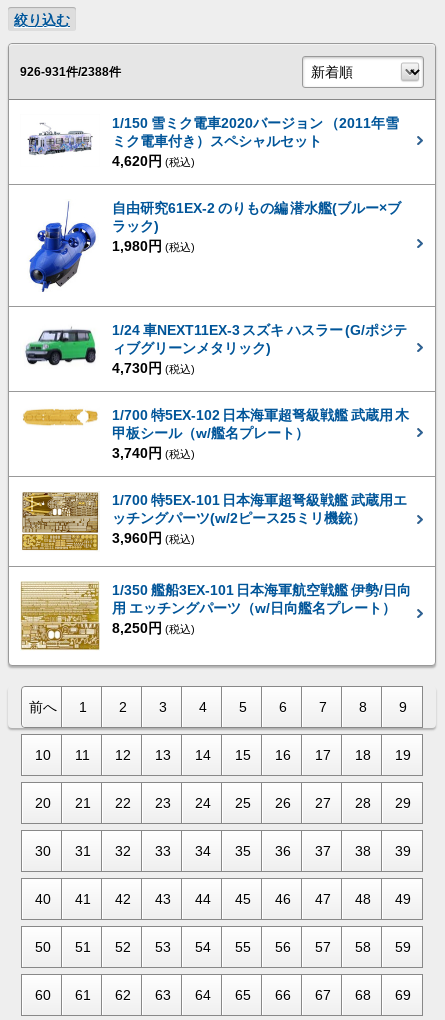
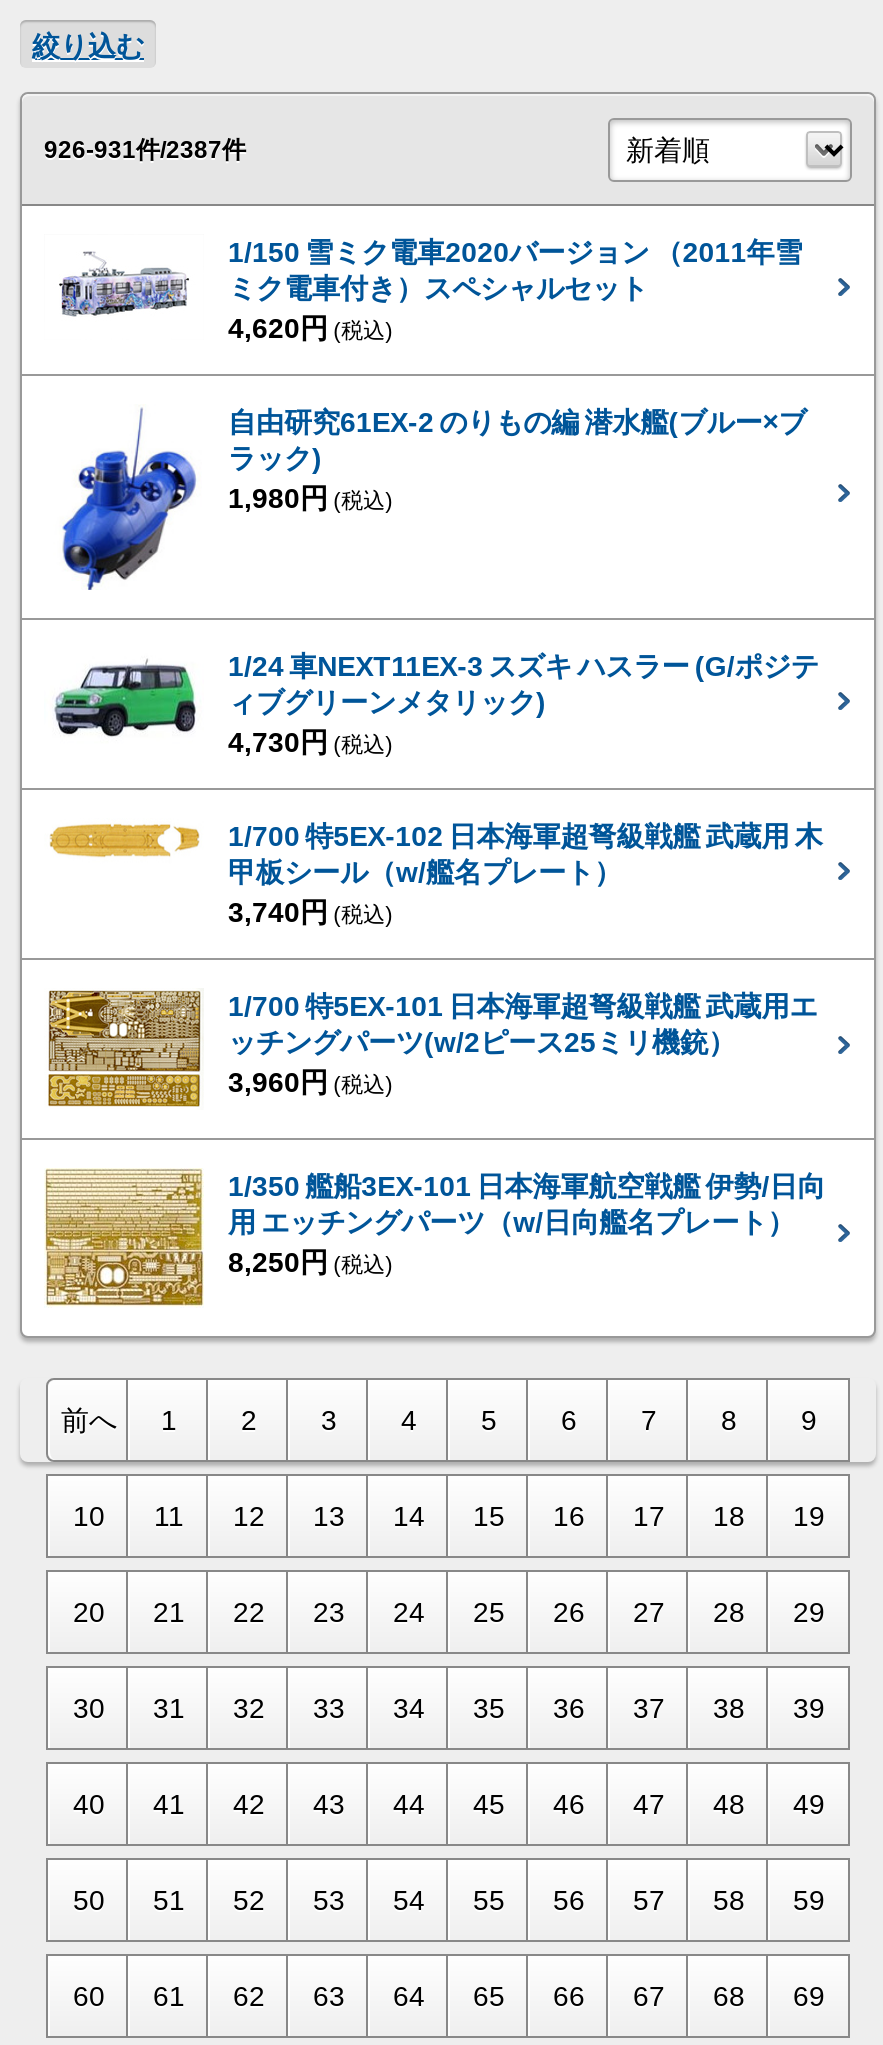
[20,65,121,79] 926-931件/2388件 -> [44,136,246,164] 926-931件/2387件

